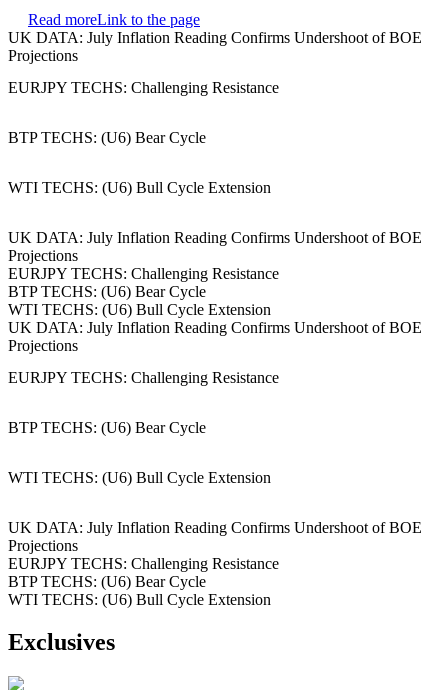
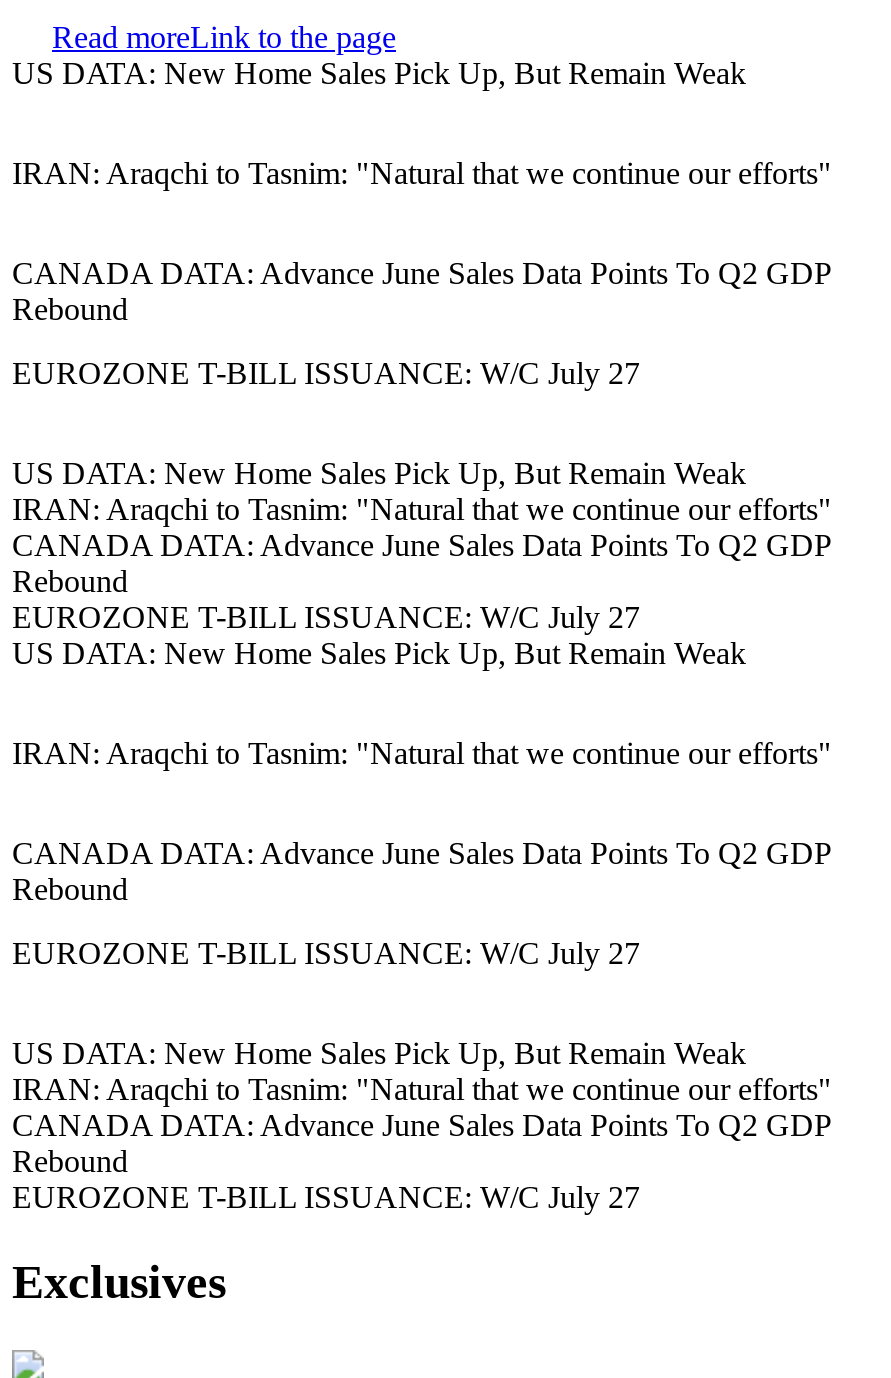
[8,29,422,64] UK DATA: July Inflation Reading Confirms Undershoot of BOE | Projections -> [12,56,746,90] US DATA: New Home Sales Pick Up, But Remain Weak
[8,79,279,96] EURJPY TECHS: Challenging Resistance -> [12,156,832,190] IRAN: Araqchi to Tasnim: "Natural that we continue our efforts"
[8,129,206,146] BTP TECHS: (U6) Bear Cycle -> [12,256,830,326] CANADA DATA: Advance June Sales Data Points To Q2 GDP | Rebound
[8,179,271,196] WTI TECHS: (U6) Bull Cycle Extension -> [12,356,640,390] EUROZONE T-BILL ISSUANCE: W/C July 27
[8,229,422,354] UK DATA: July Inflation Reading Confirms Undershoot of BOE | Projections | EURJPY TECHS: Challenging Resistance | BTP TECHS: (U6) Bear Cycle | WTI TECHS: (U6) Bull Cycle Extension | UK DATA: July Inflation Reading Confirms Undershoot of BOE | Projections -> [12,456,832,670] US DATA: New Home Sales Pick Up, But Remain Weak | IRAN: Araqchi to Tasnim: "Natural that we continue our efforts" | CANADA DATA: Advance June Sales Data Points To Q2 GDP | Rebound | EUROZONE T-BILL ISSUANCE: W/C July 27 | US DATA: New Home Sales Pick Up, But Remain Weak
[8,369,279,386] EURJPY TECHS: Challenging Resistance -> [12,736,832,770] IRAN: Araqchi to Tasnim: "Natural that we continue our efforts"
[8,419,206,436] BTP TECHS: (U6) Bear Cycle -> [12,836,830,906] CANADA DATA: Advance June Sales Data Points To Q2 GDP | Rebound
[8,469,271,486] WTI TECHS: (U6) Bull Cycle Extension -> [12,936,640,970] EUROZONE T-BILL ISSUANCE: W/C July 27
[8,519,422,608] UK DATA: July Inflation Reading Confirms Undershoot of BOE | Projections | EURJPY TECHS: Challenging Resistance | BTP TECHS: (U6) Bear Cycle | WTI TECHS: (U6) Bull Cycle Extension -> [12,1036,832,1214] US DATA: New Home Sales Pick Up, But Remain Weak | IRAN: Araqchi to Tasnim: "Natural that we continue our efforts" | CANADA DATA: Advance June Sales Data Points To Q2 GDP | Rebound | EUROZONE T-BILL ISSUANCE: W/C July 27

